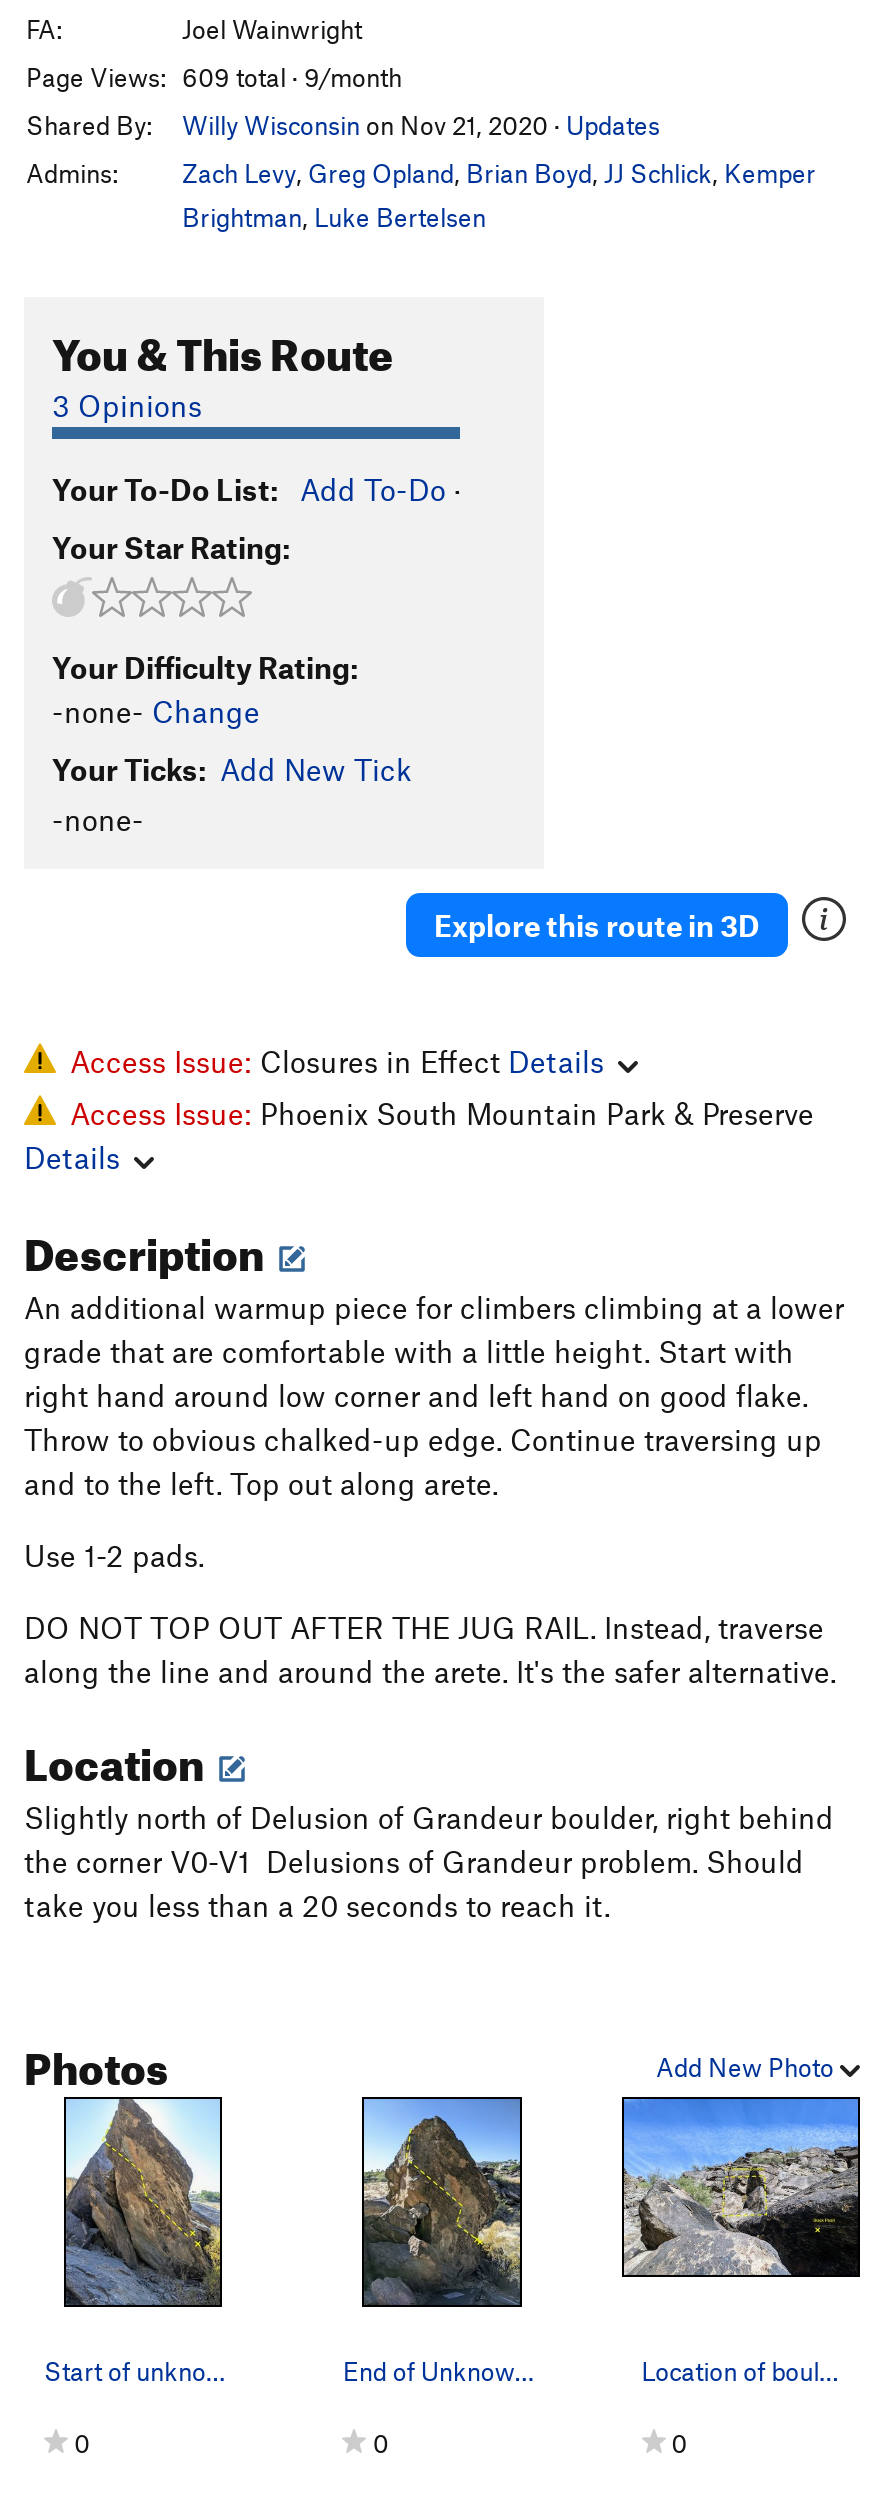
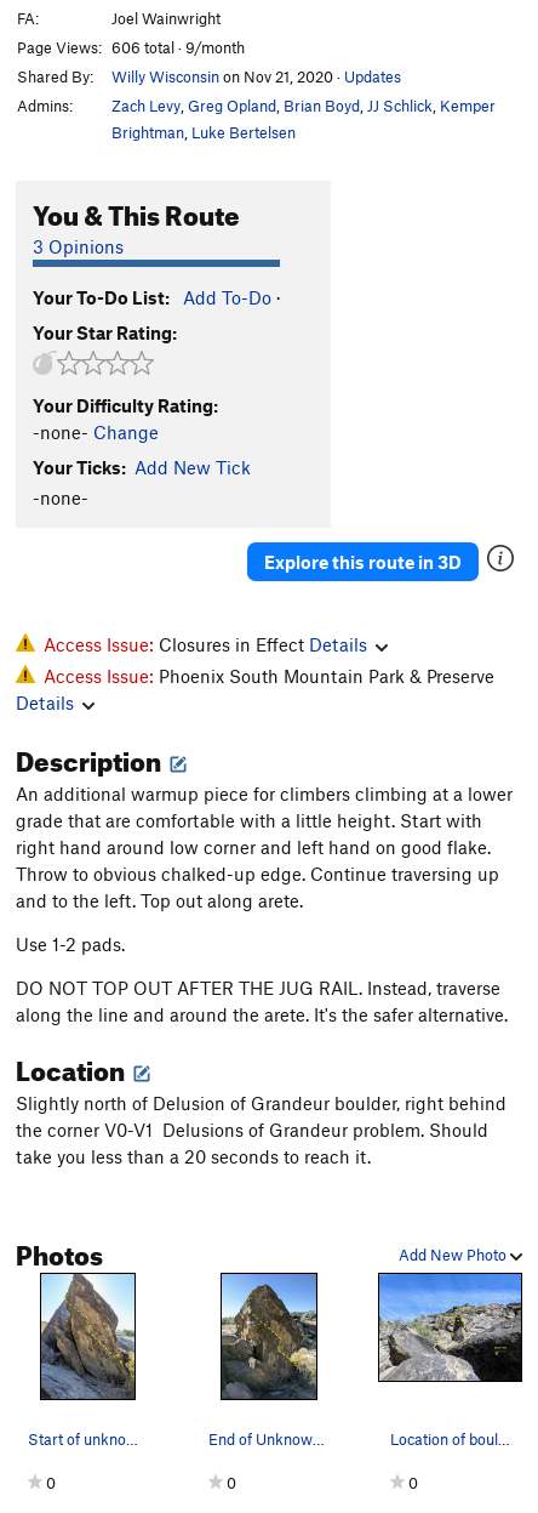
[26,61,402,93] Page Views: 609 total · 9/month -> [17,37,245,57] Page Views: 606 total · 9/month

